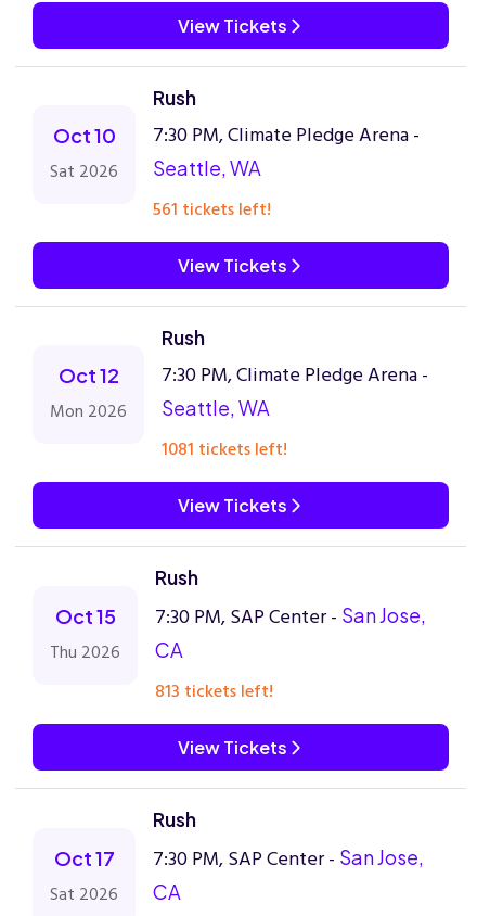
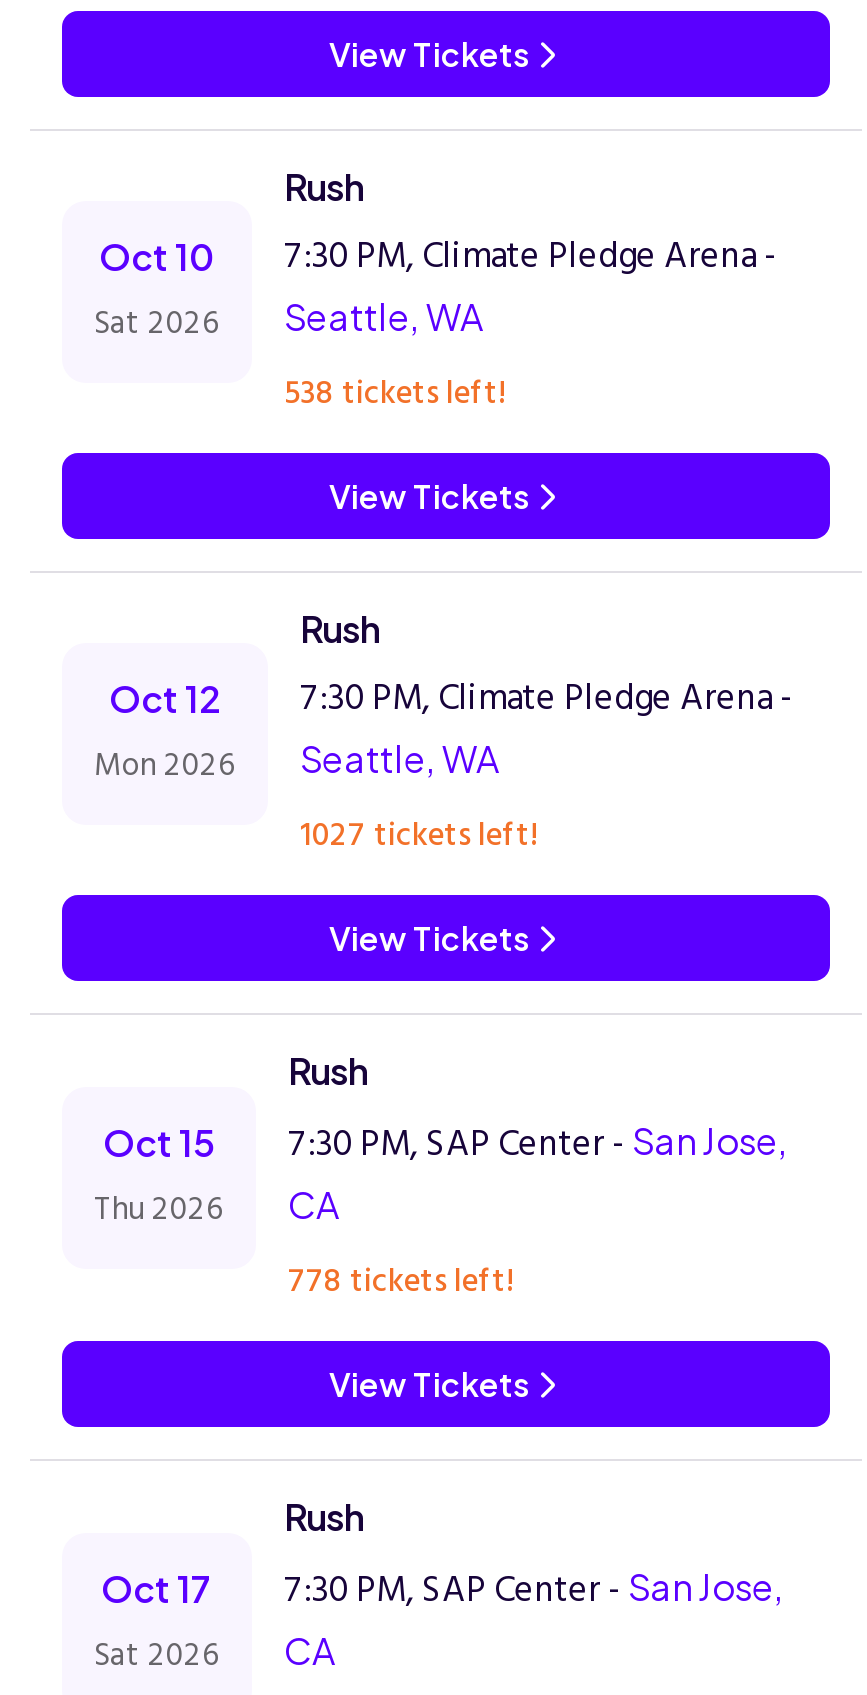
[153,195,271,224] 561 tickets left! -> [284,367,506,419] 538 tickets left!
[162,435,287,463] 1081 tickets left! -> [300,809,538,861] 1027 tickets left!
[155,677,273,705] 813 tickets left! -> [288,1255,514,1307] 778 tickets left!

